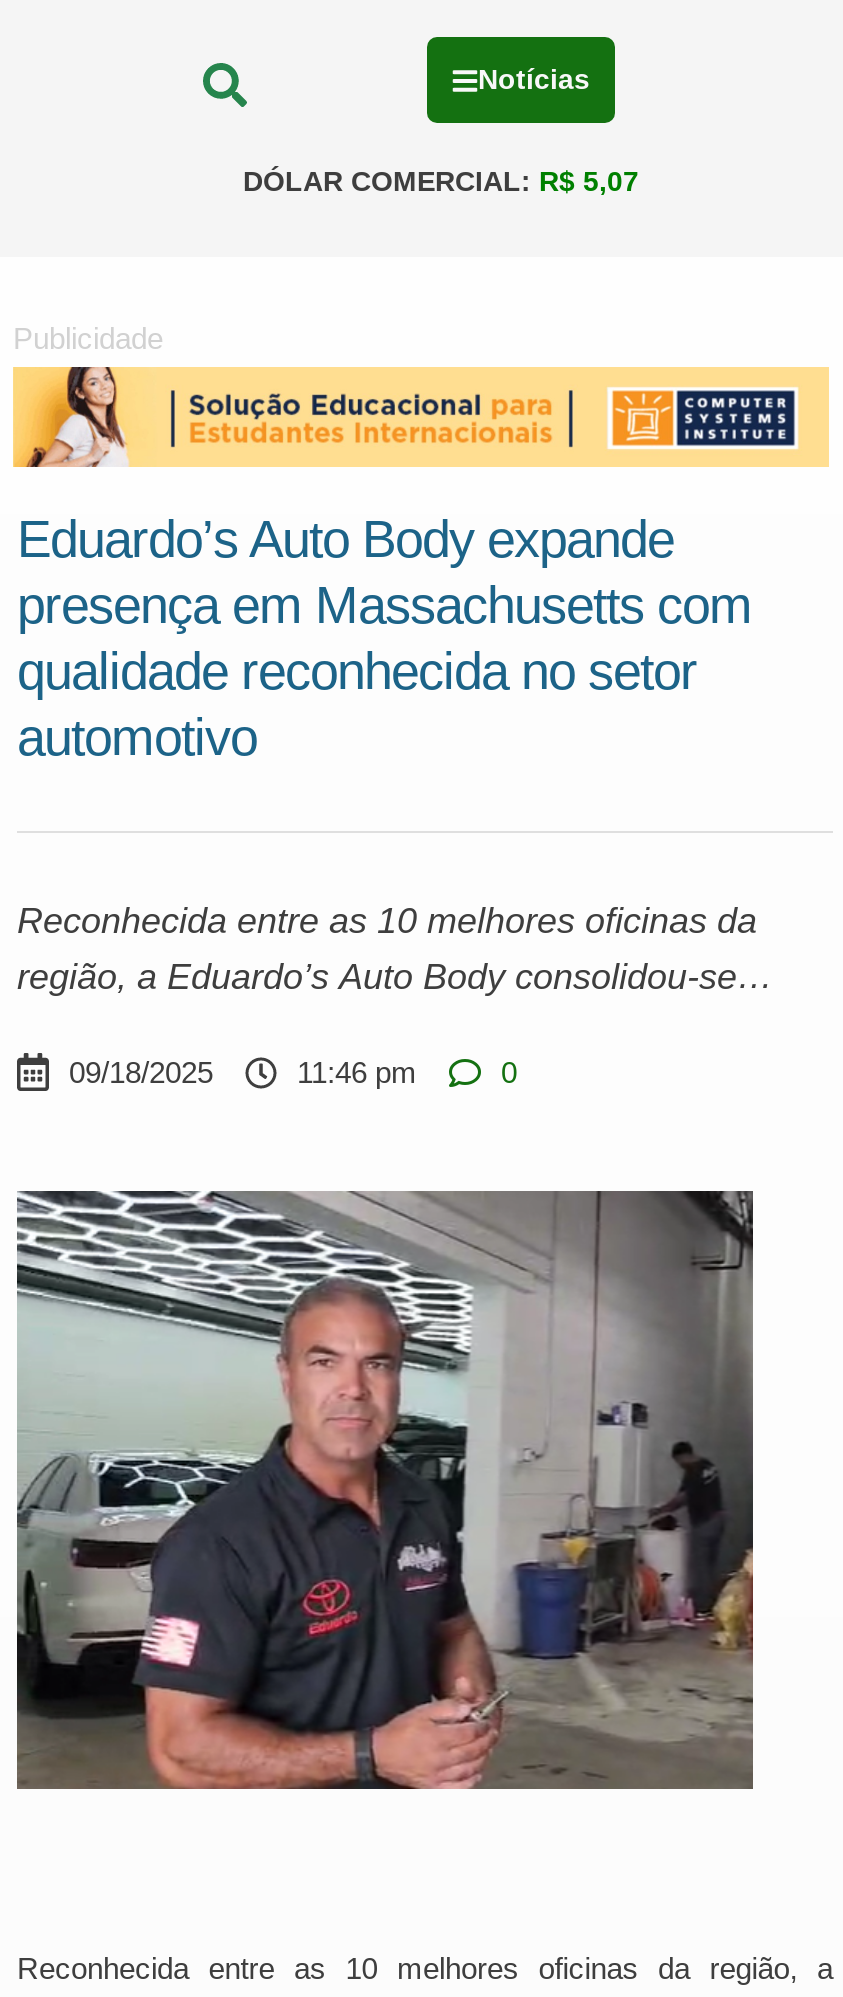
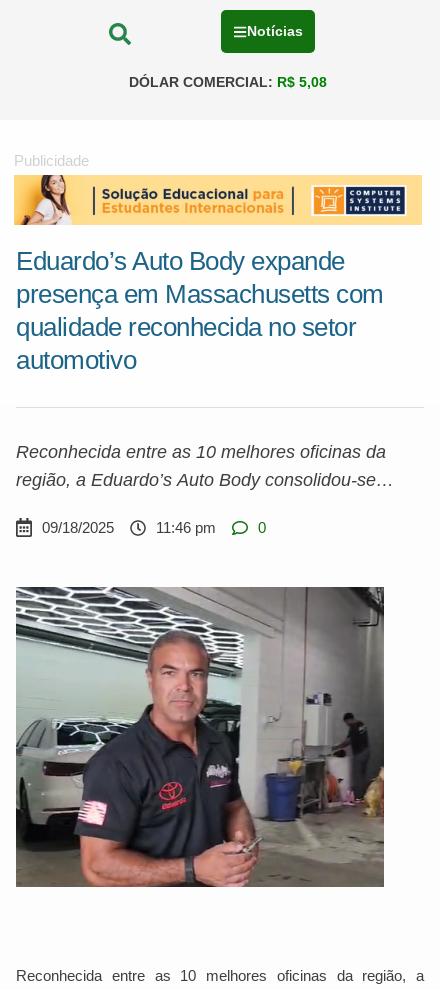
[243,165,639,197] DÓLAR COMERCIAL: R$ 5,07 -> [129,74,327,90] DÓLAR COMERCIAL: R$ 5,08

